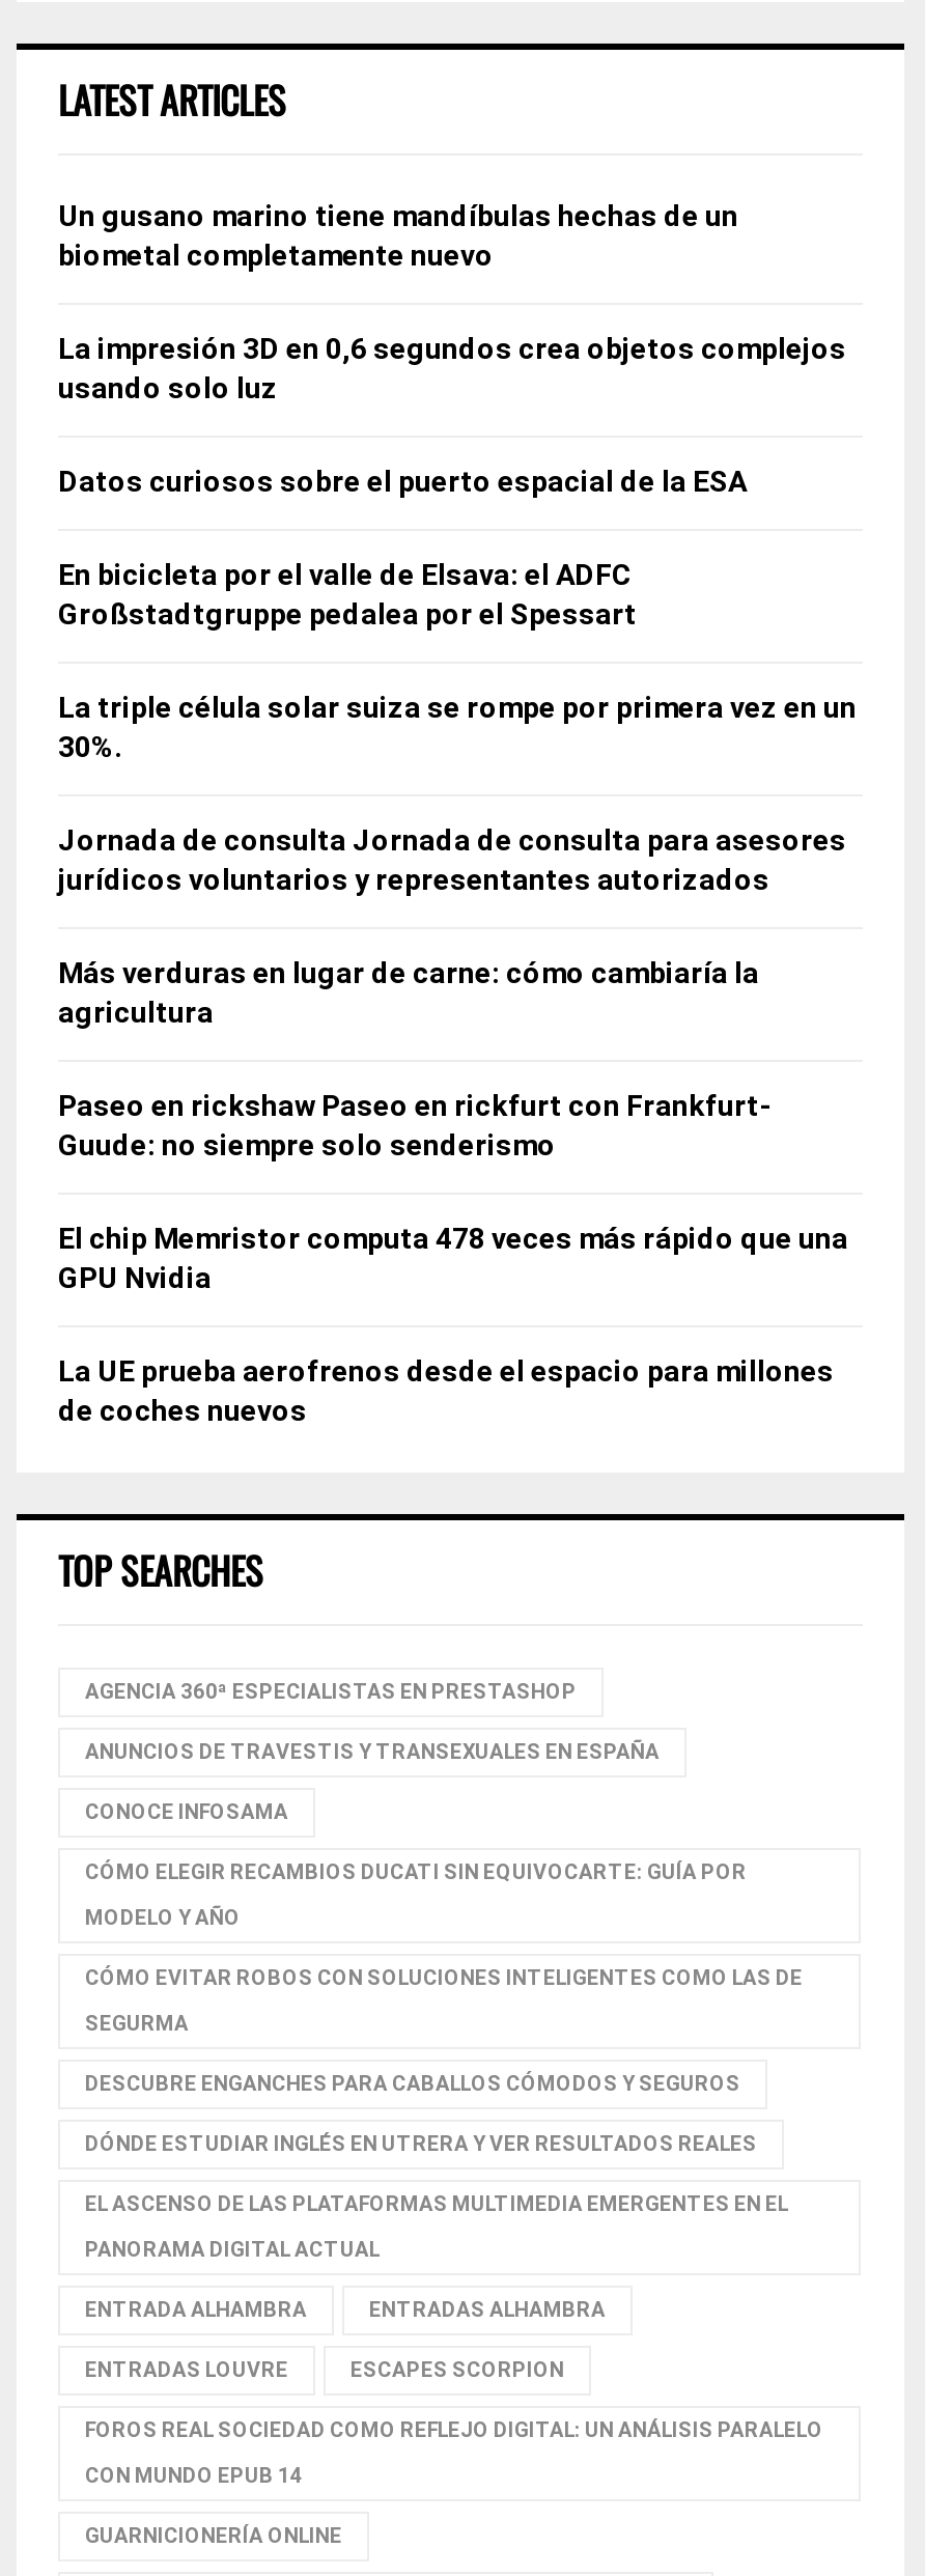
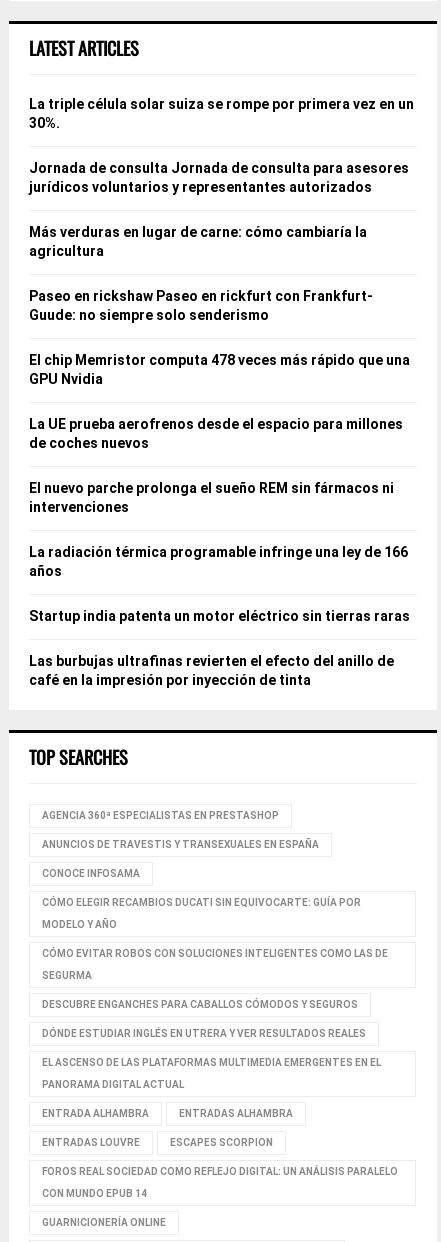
[58,200,846,632] Un gusano marino tiene mandíbulas hechas de un | biometal completamente nuevo | La impresión 3D en 0,6 segundos crea objetos complejos | usando solo luz | Datos curiosos sobre el puerto espacial de la ESA | En bicicleta por el valle de Elsava: el ADFC | Großstadtgruppe pedalea por el Spessart -> none
moved [58,692,857,1428] -> [29,96,414,451]: La triple célula solar suiza se rompe por primera vez en un | 30%. | Jornada de consulta Jornada de consulta para asesores | ... | La UE prueba aerofrenos desde el espacio para millones | de coches nuevos
none -> [29,480,410,688] El nuevo parche prolonga el sueño REM sin fármacos ni | intervenciones | La radiación térmica programable infringe una ley de 166 | años | Startup india patenta un motor eléctrico sin tierras raras | Las burbujas ultrafinas revierten el efecto del anillo de | café en la impresión por inyección de tinta

